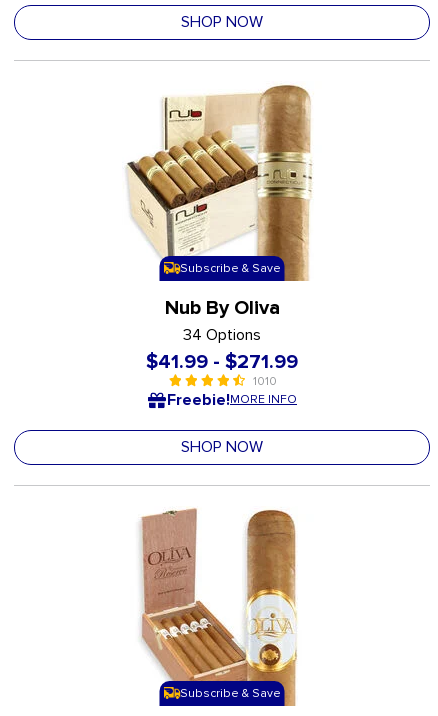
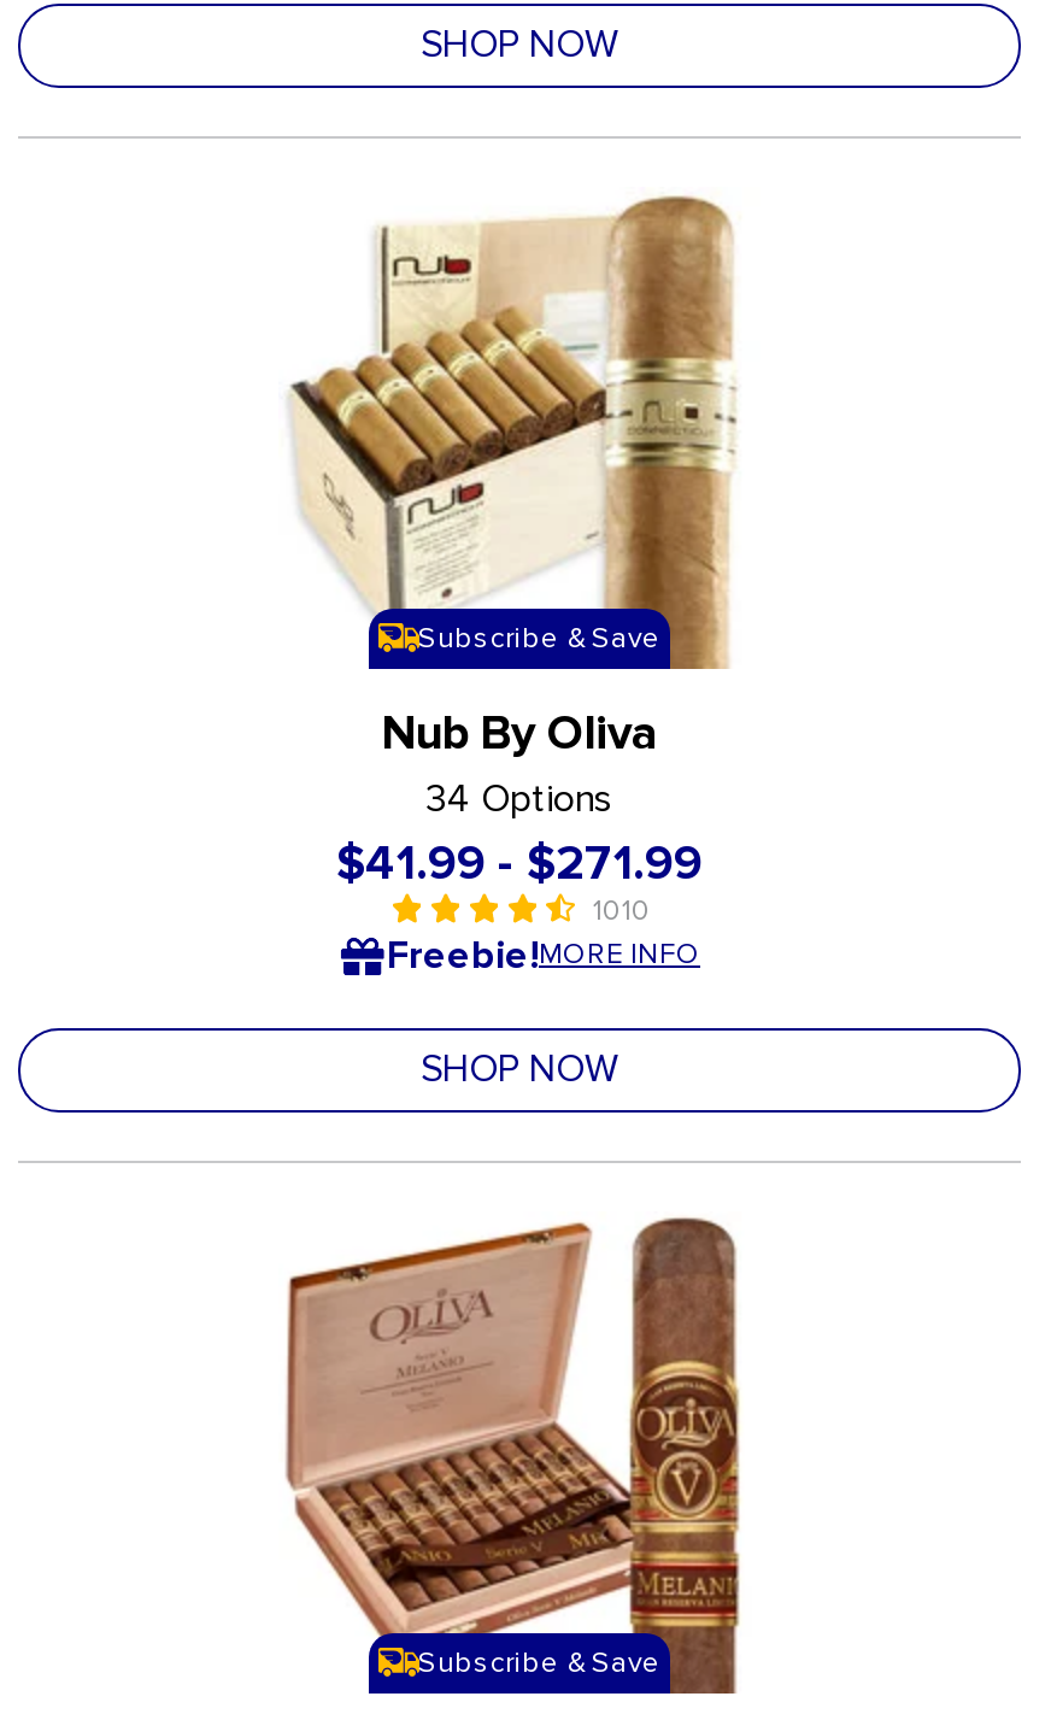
[125,508,313,707] [image] -> [283,1215,741,1697] [image]

